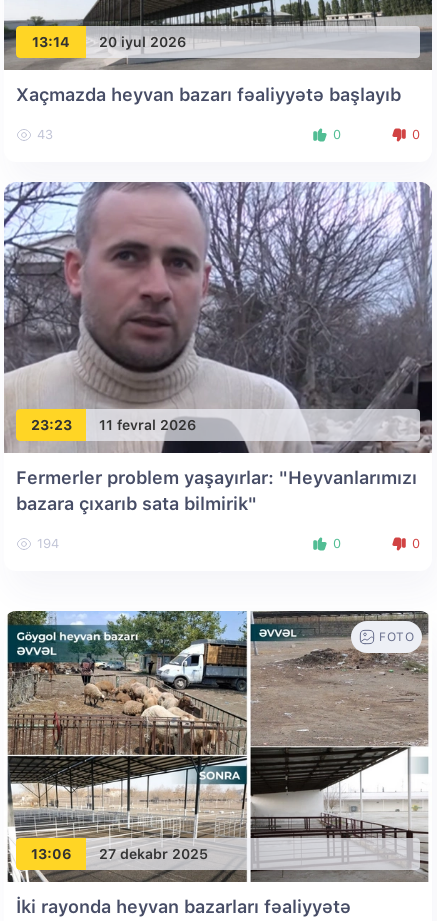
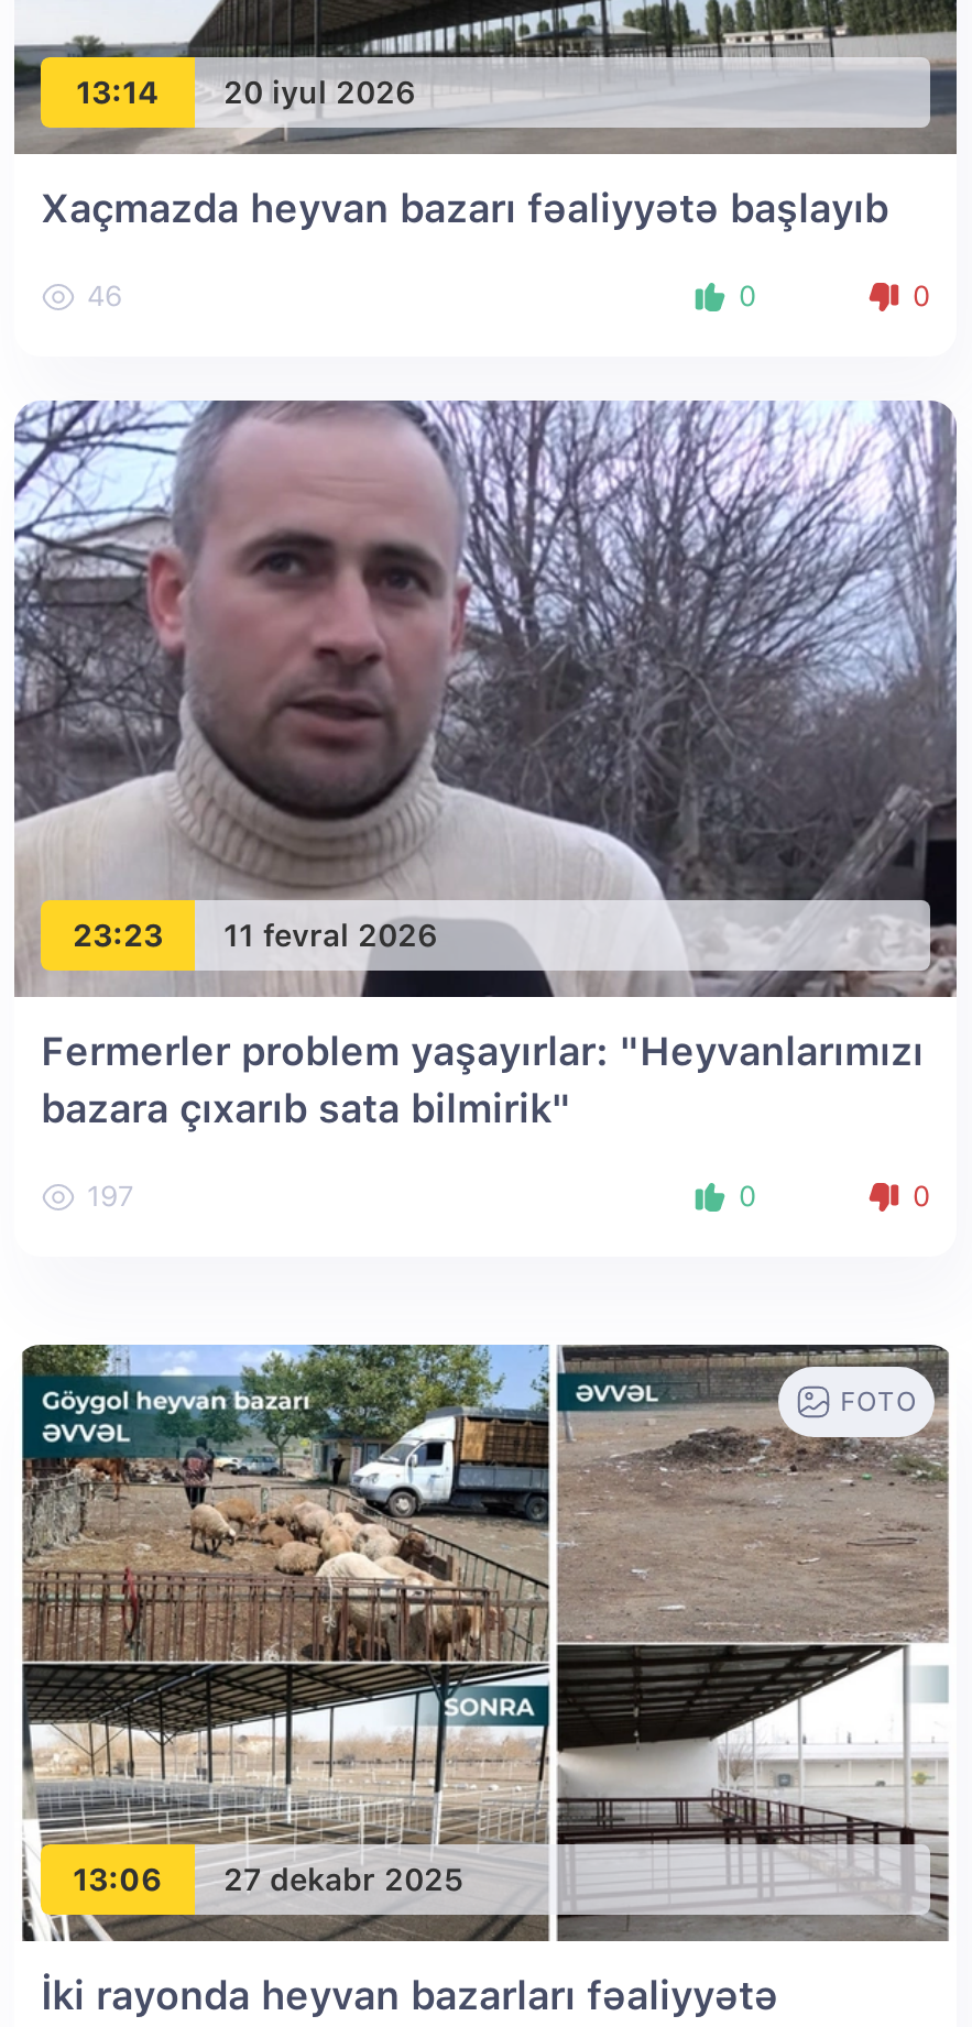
[37,127,53,142] 43 -> [87,280,122,313] 46
[37,536,59,551] 194 -> [87,1180,133,1213] 197

